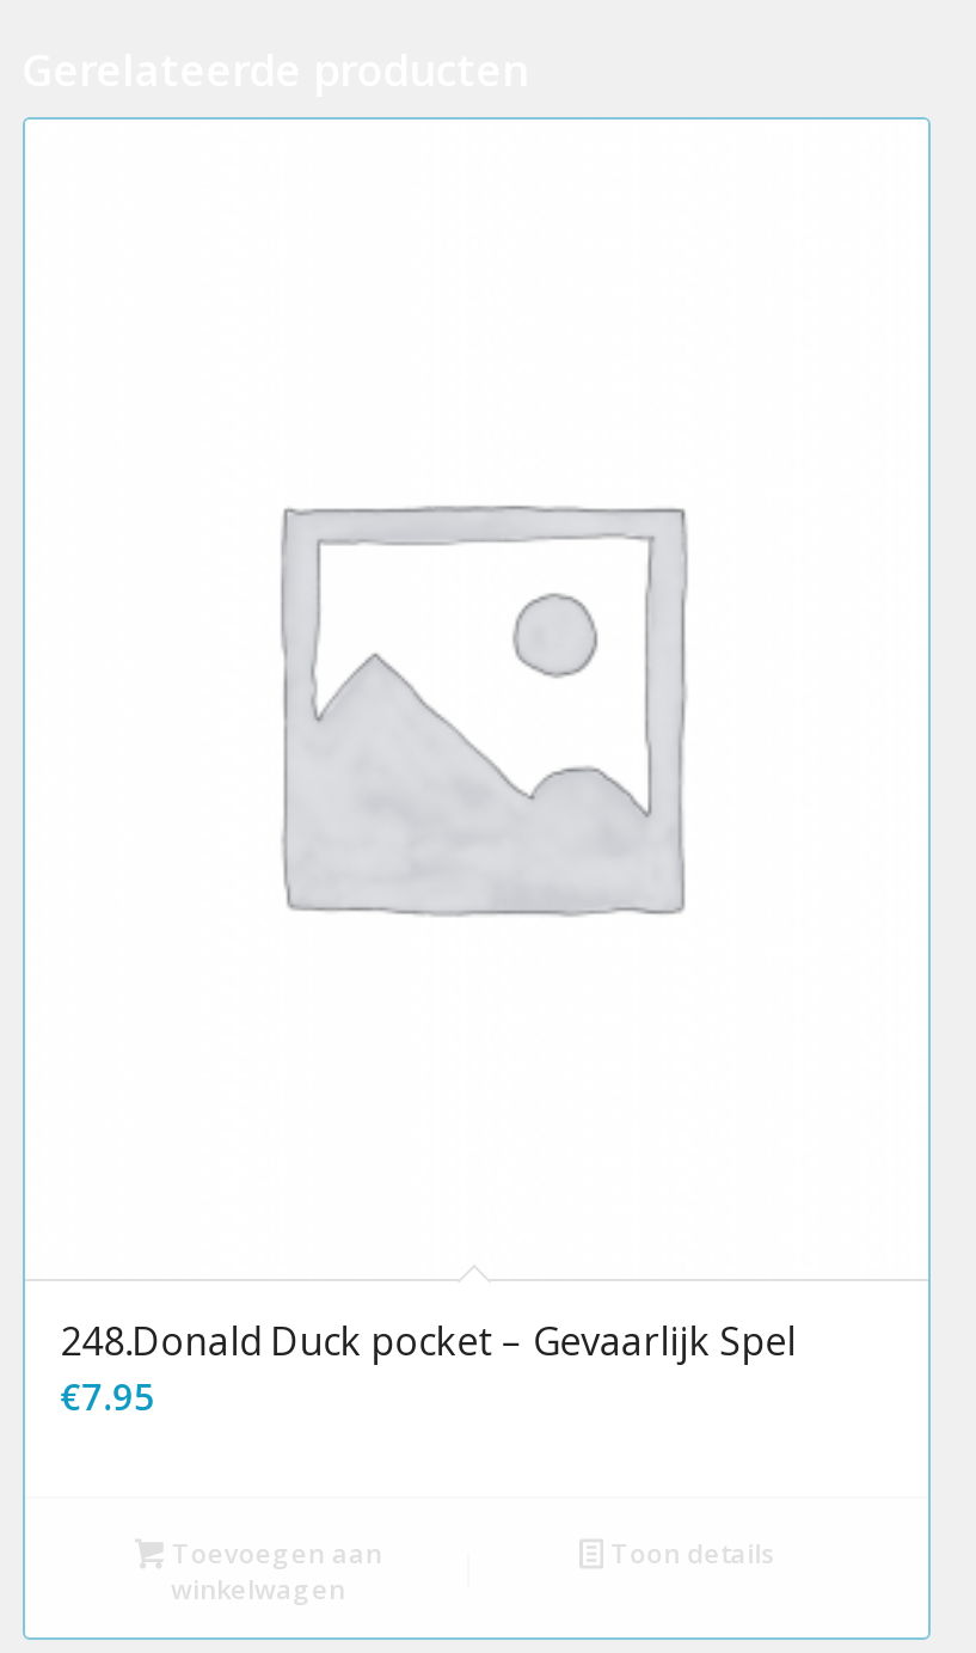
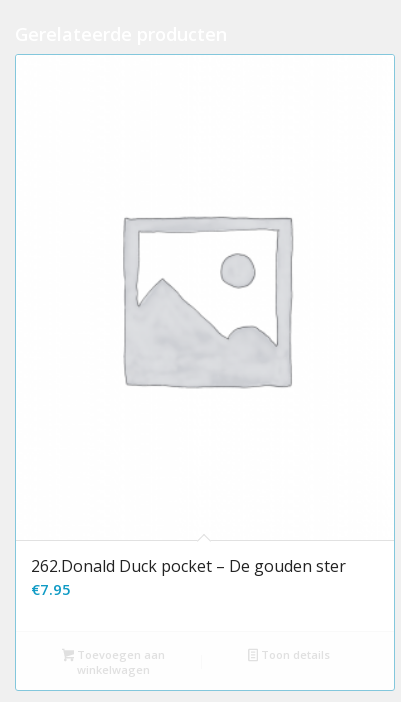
[60,1314,796,1367] 248.Donald Duck pocket – Gevaarlijk Spel -> [31,555,346,577] 262.Donald Duck pocket – De gouden ster

